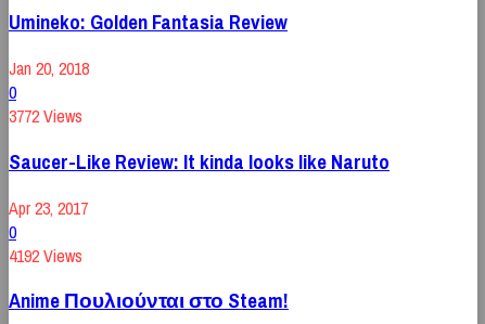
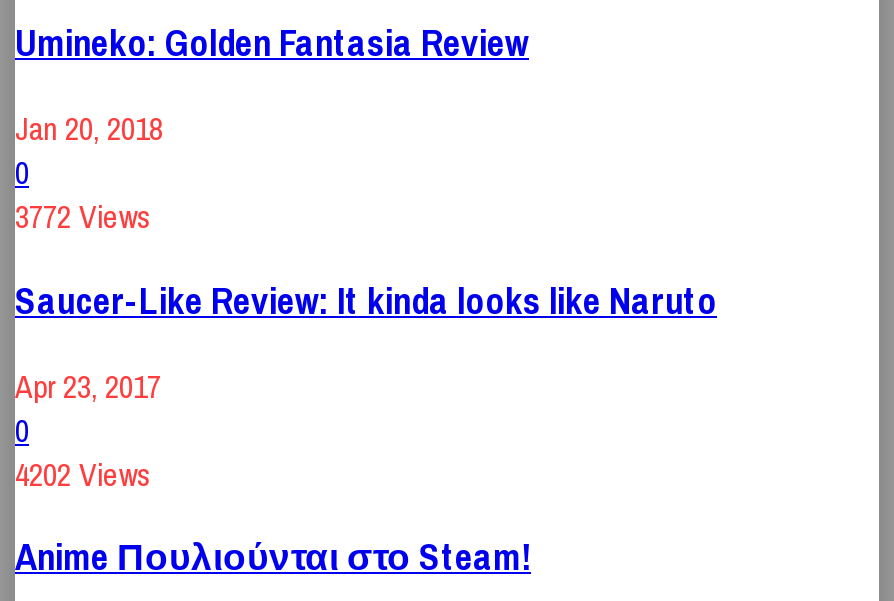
[9,243,82,267] 4192 Views -> [15,451,151,495] 4202 Views

